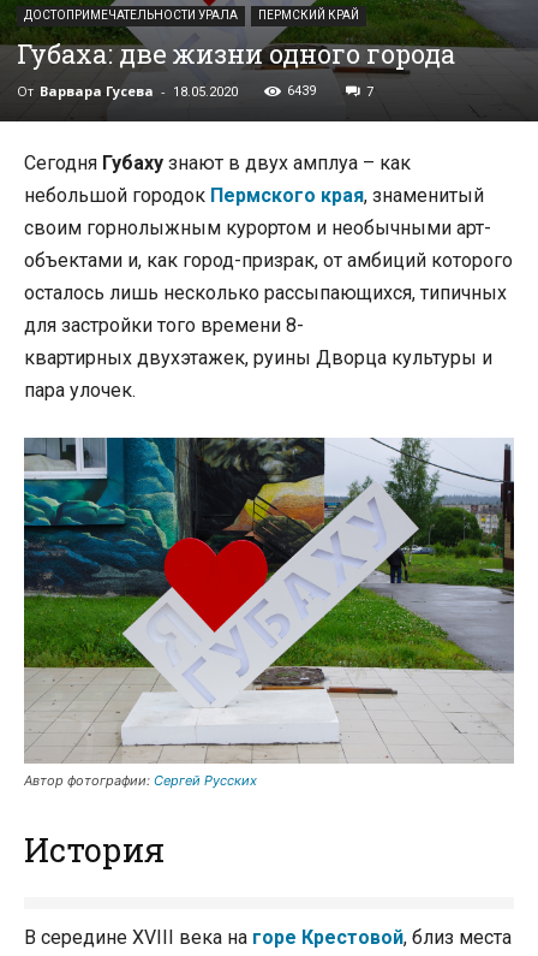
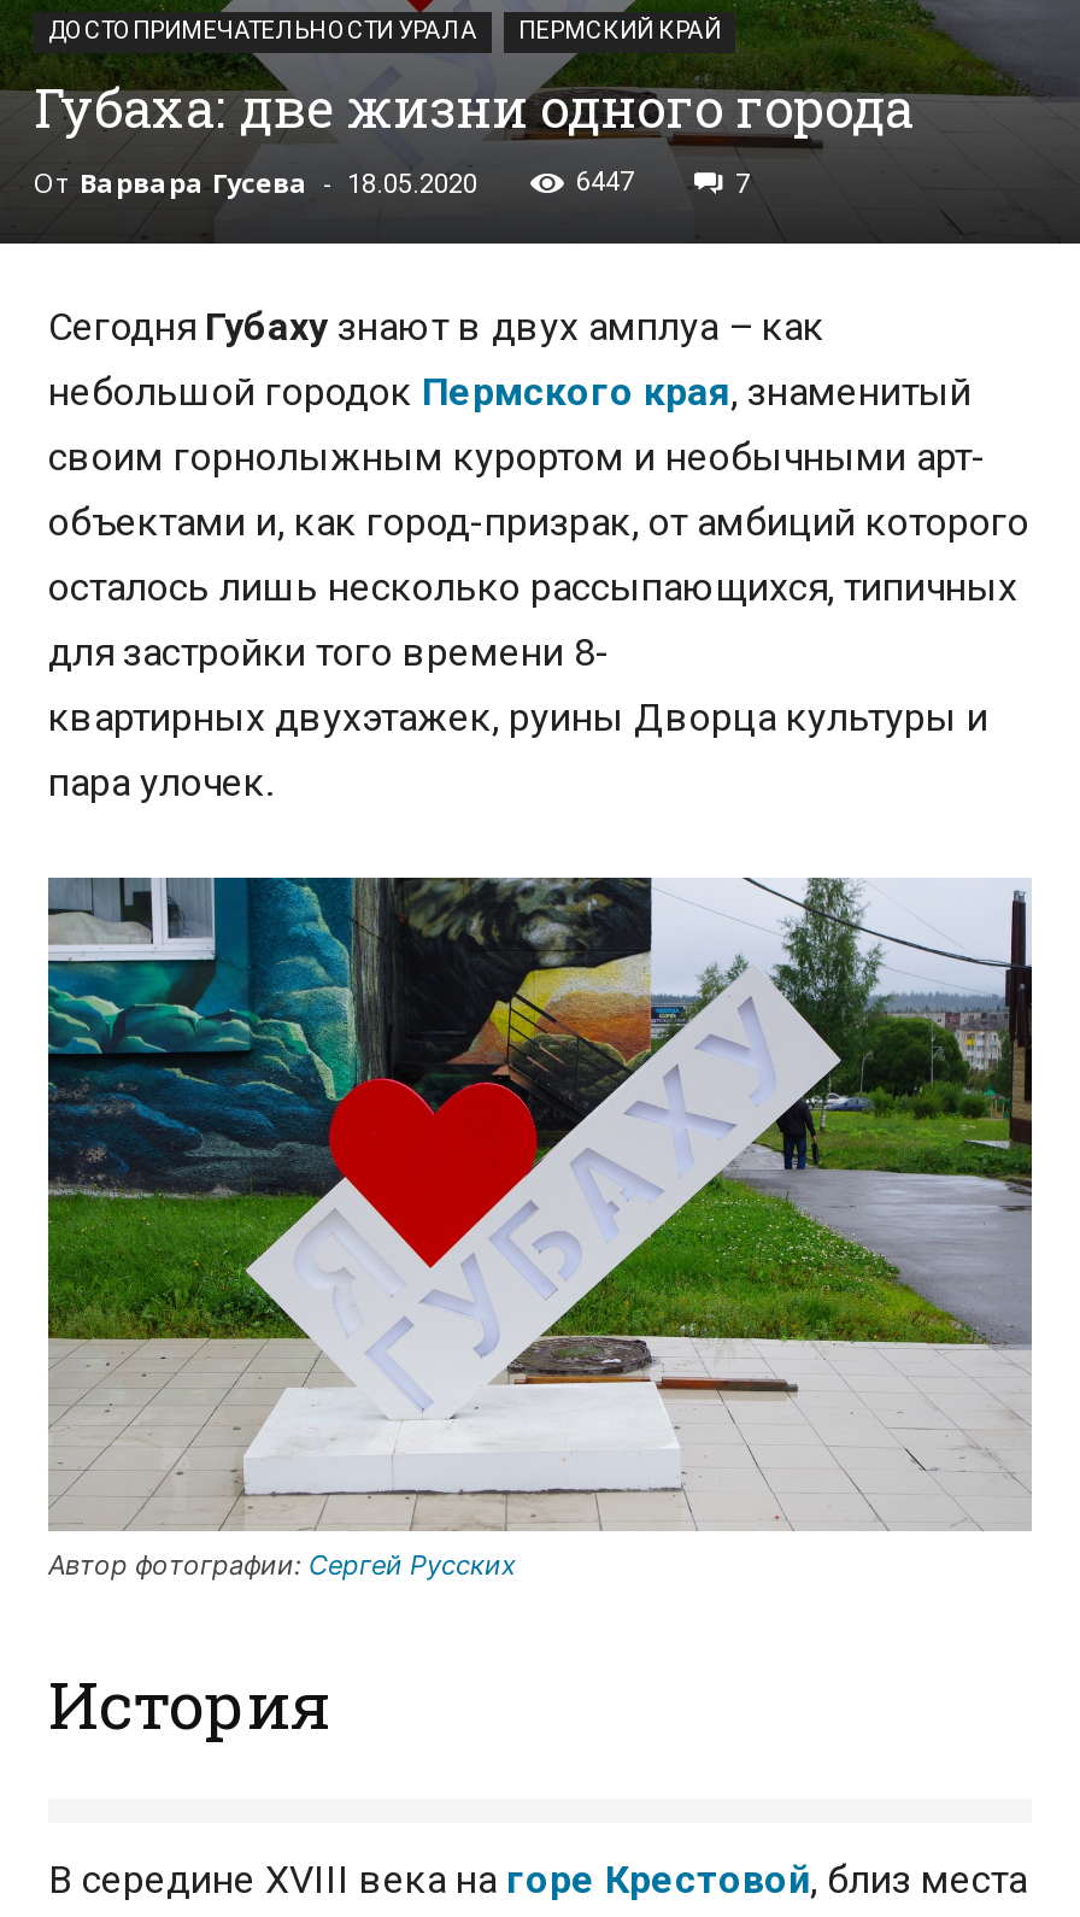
[287,83,316,99] 6439 -> [576,167,634,199] 6447

